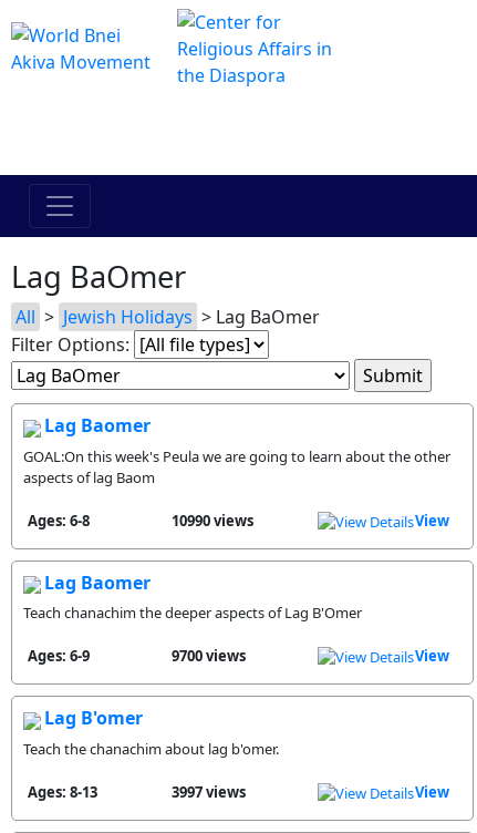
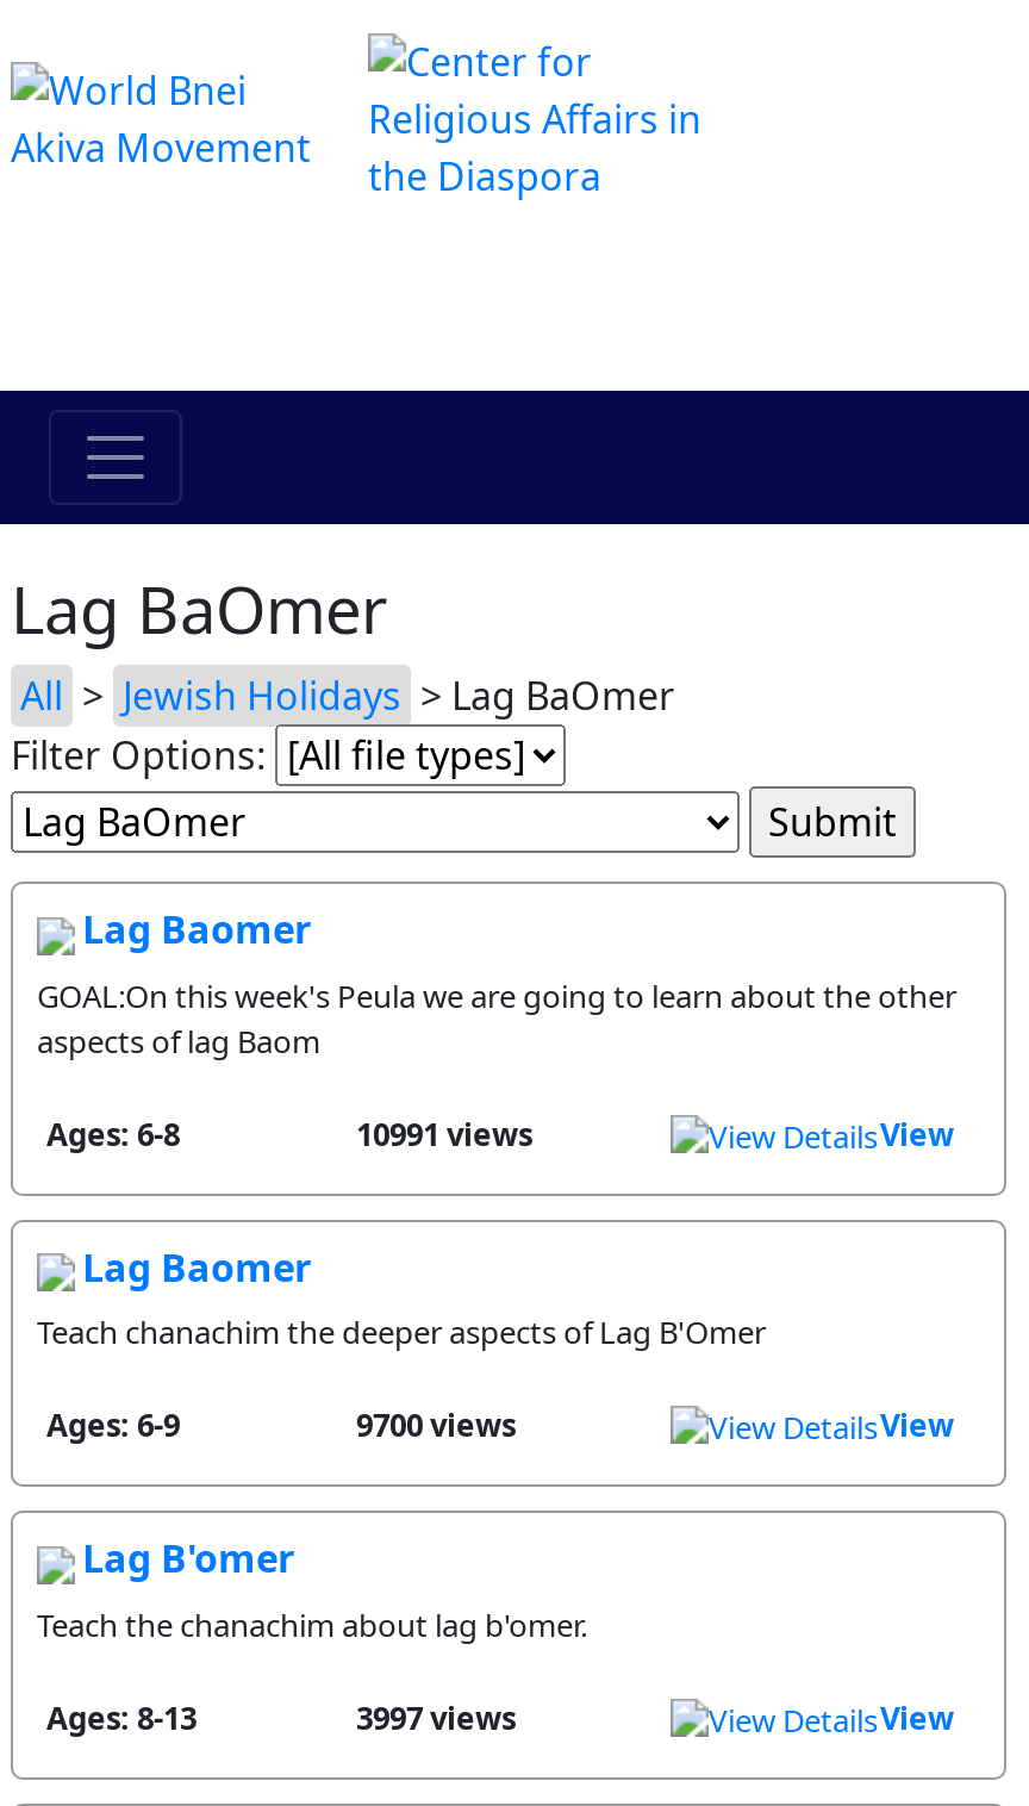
[172,510,253,530] 10990 views -> [356,1112,532,1155] 10991 views

